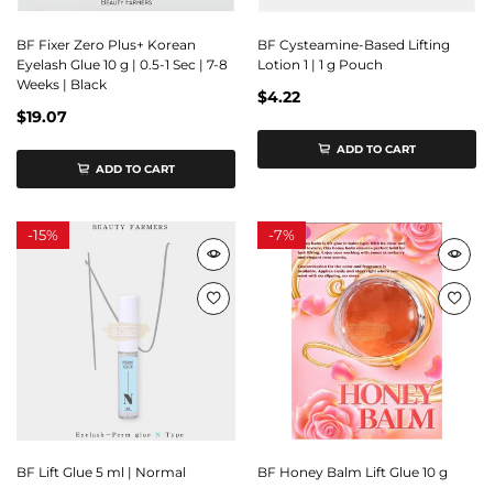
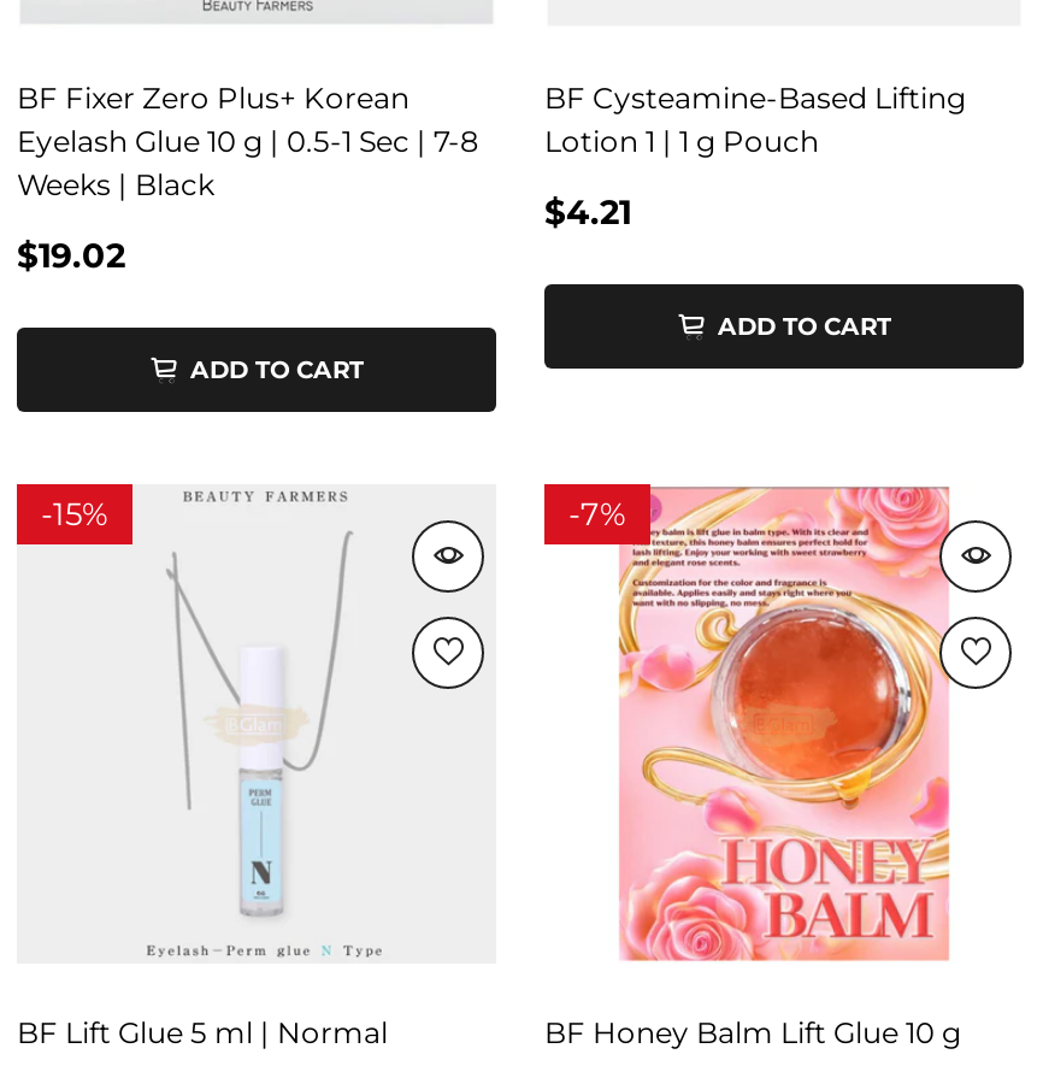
[257,87,300,107] $4.22 -> [544,191,631,234] $4.21
[16,107,67,127] $19.07 -> [17,234,125,277] $19.02

